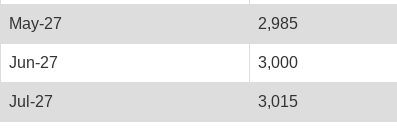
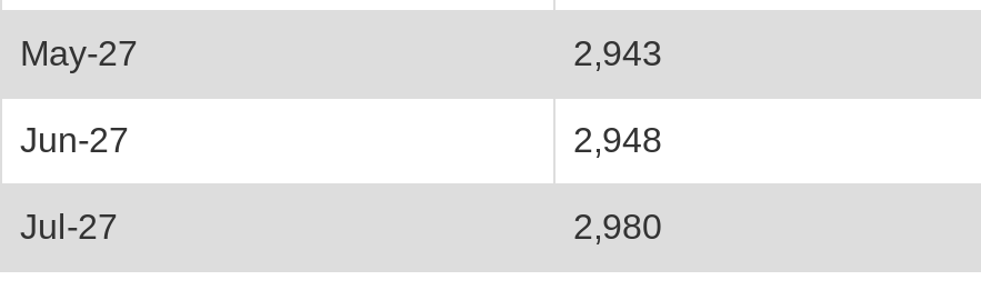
[258,15,298,32] 2,985 -> [573,34,662,71] 2,943
[258,54,298,71] 3,000 -> [573,120,662,158] 2,948
[258,93,298,110] 3,015 -> [573,207,662,245] 2,980

